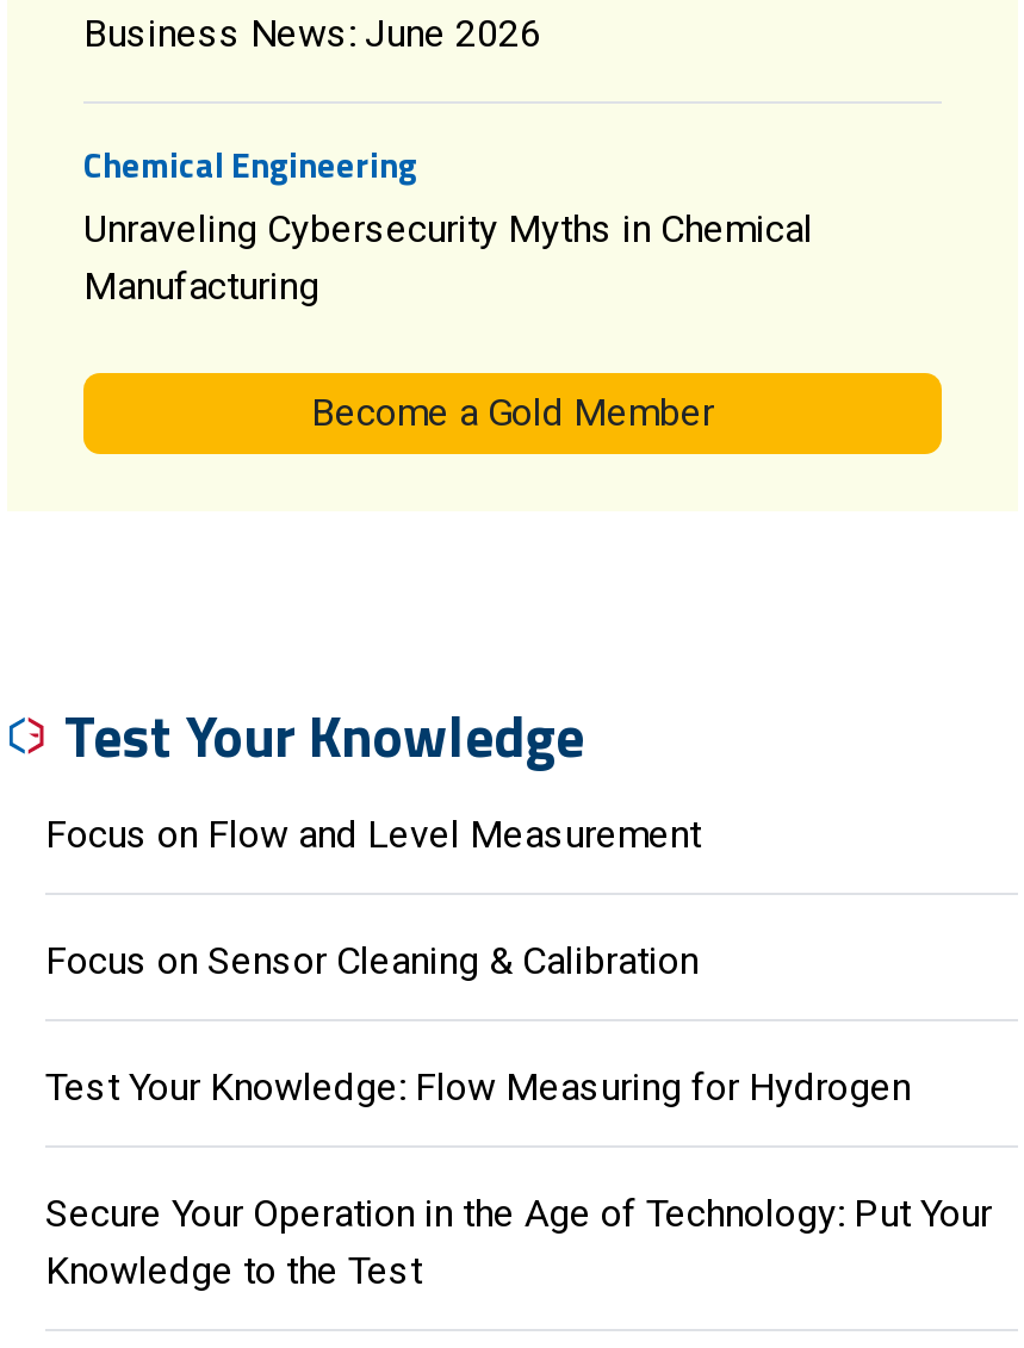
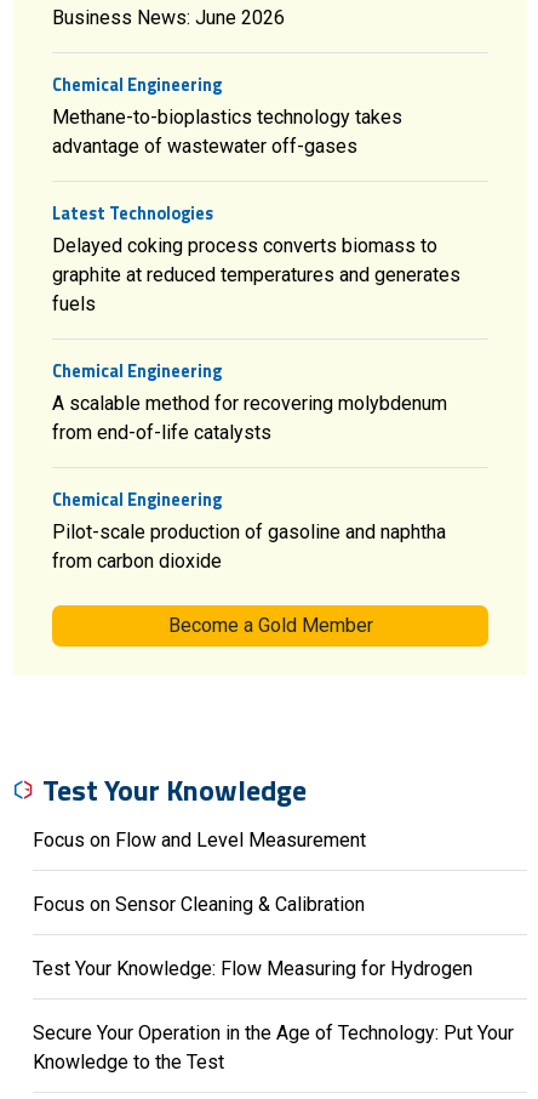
[83,206,813,308] Unraveling Cybersecurity Myths in Chemical | Manufacturing -> [52,105,460,572] Methane-to-bioplastics technology takes | advantage of wastewater off-gases | Latest Technologies | Delayed coking process converts biomass to | graphite at reduced temperatures and generates | fuels | Chemical Engineering | A scalable method for recovering molybdenum | from end-of-life catalysts | Chemical Engineering | Pilot-scale production of gasoline and naphtha | from carbon dioxide

